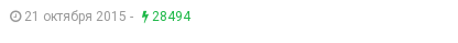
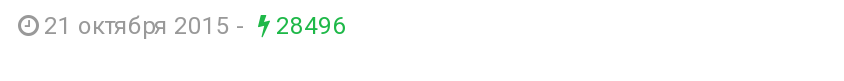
[21,9,190,25] 21 октября 2015 - 28494 -> [38,13,346,41] 21 октября 2015 - 28496

